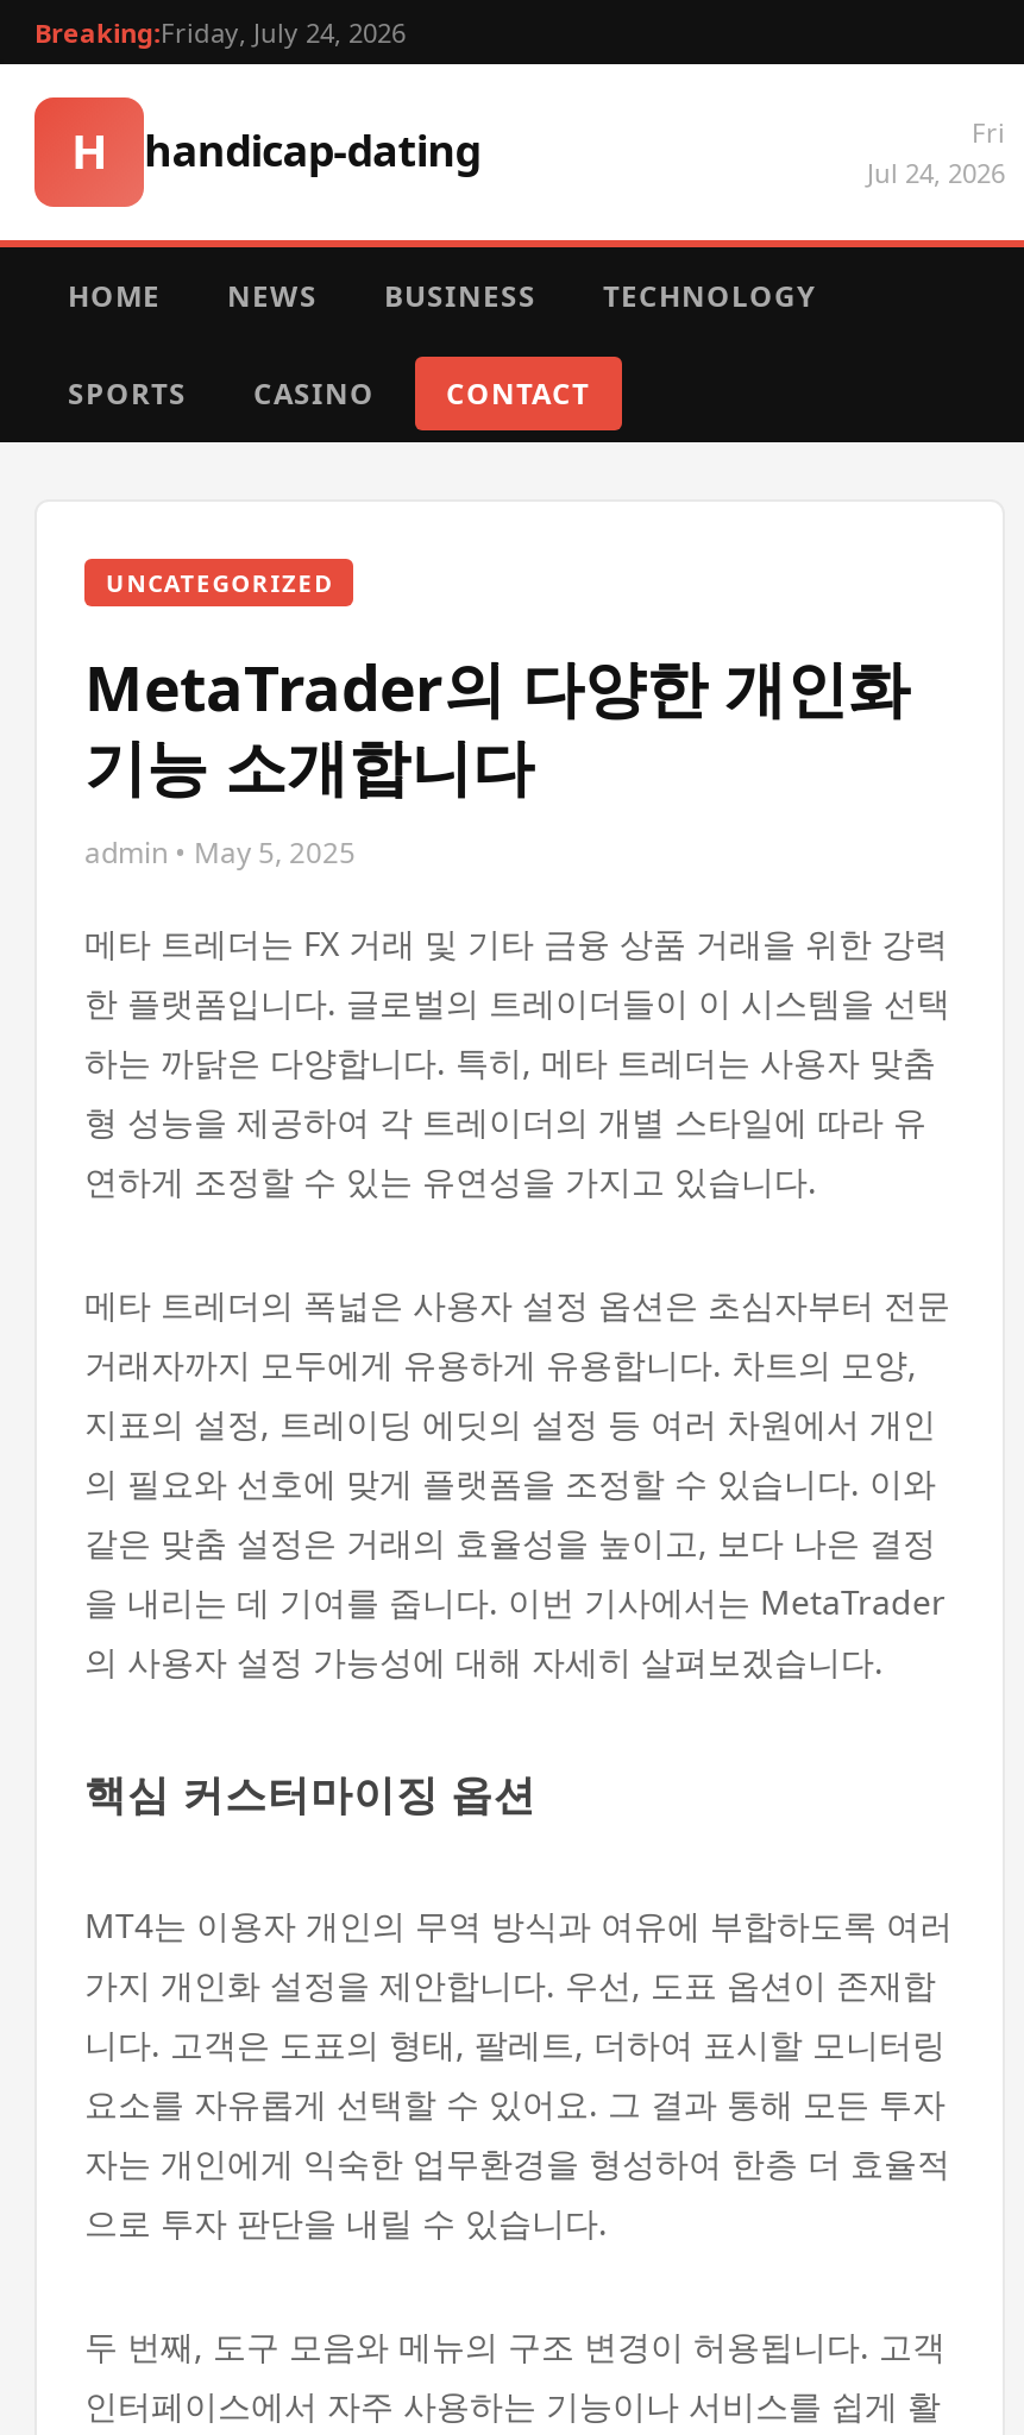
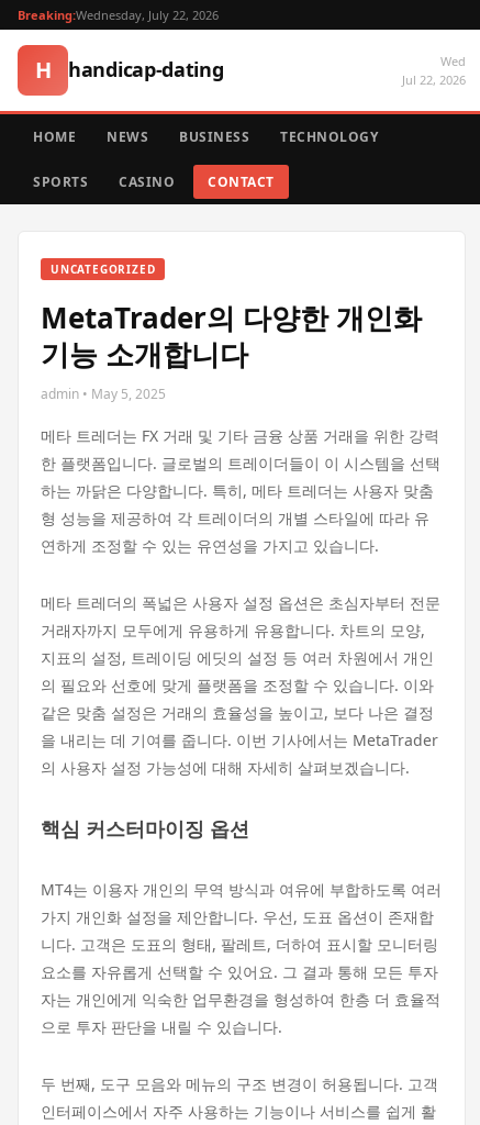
[34,14,406,50] Breaking:Friday, July 24, 2026 -> [18,7,219,23] Breaking:Wednesday, July 22, 2026
[867,114,1005,190] Fri | Jul 24, 2026 -> [402,53,466,88] Wed | Jul 22, 2026

